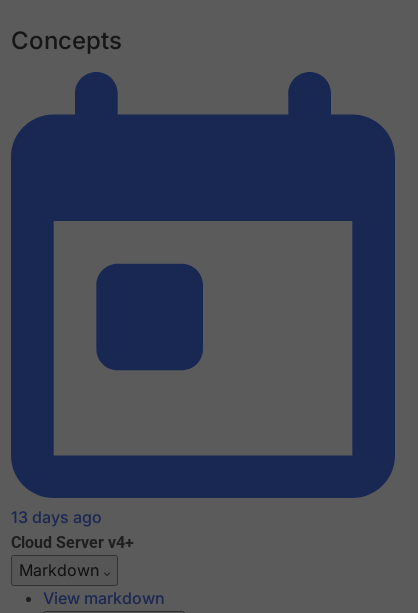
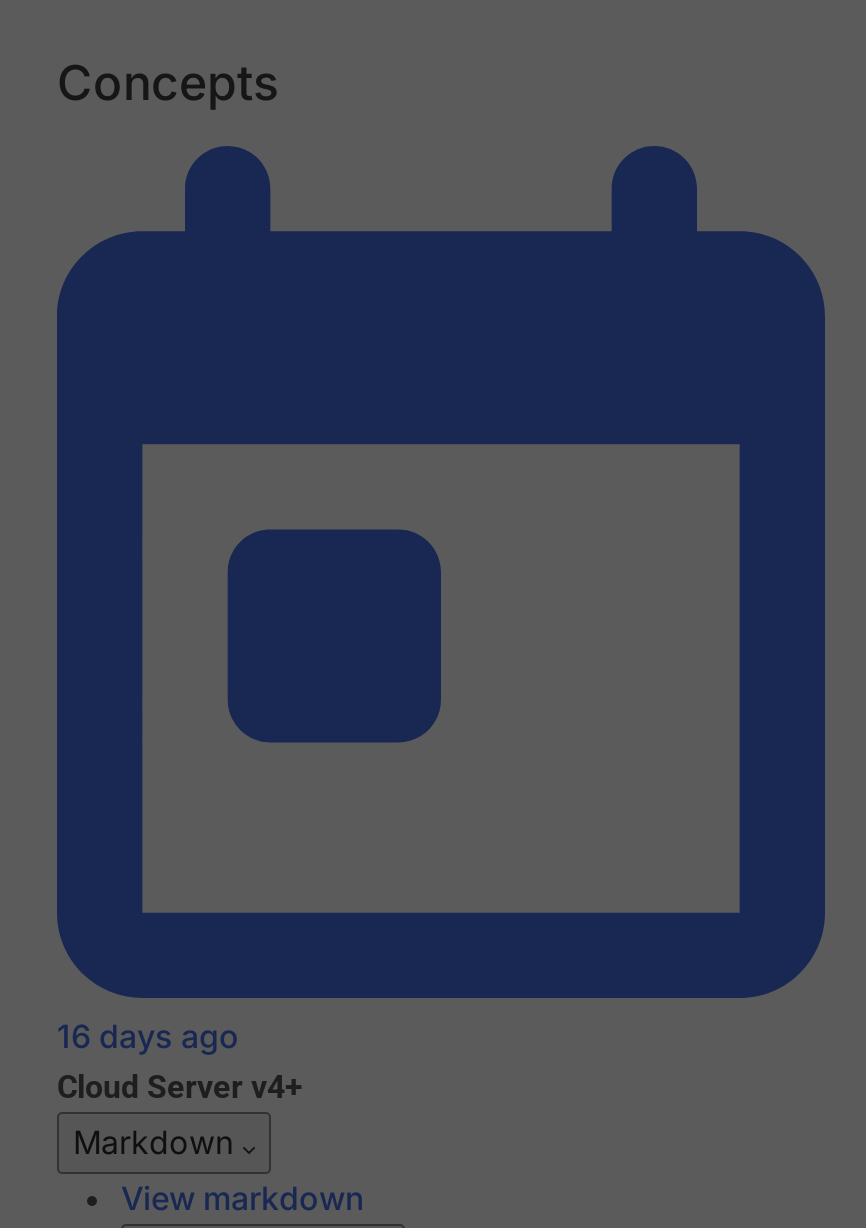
[11,507,102,527] 13 days ago -> [57,1017,239,1057] 16 days ago

